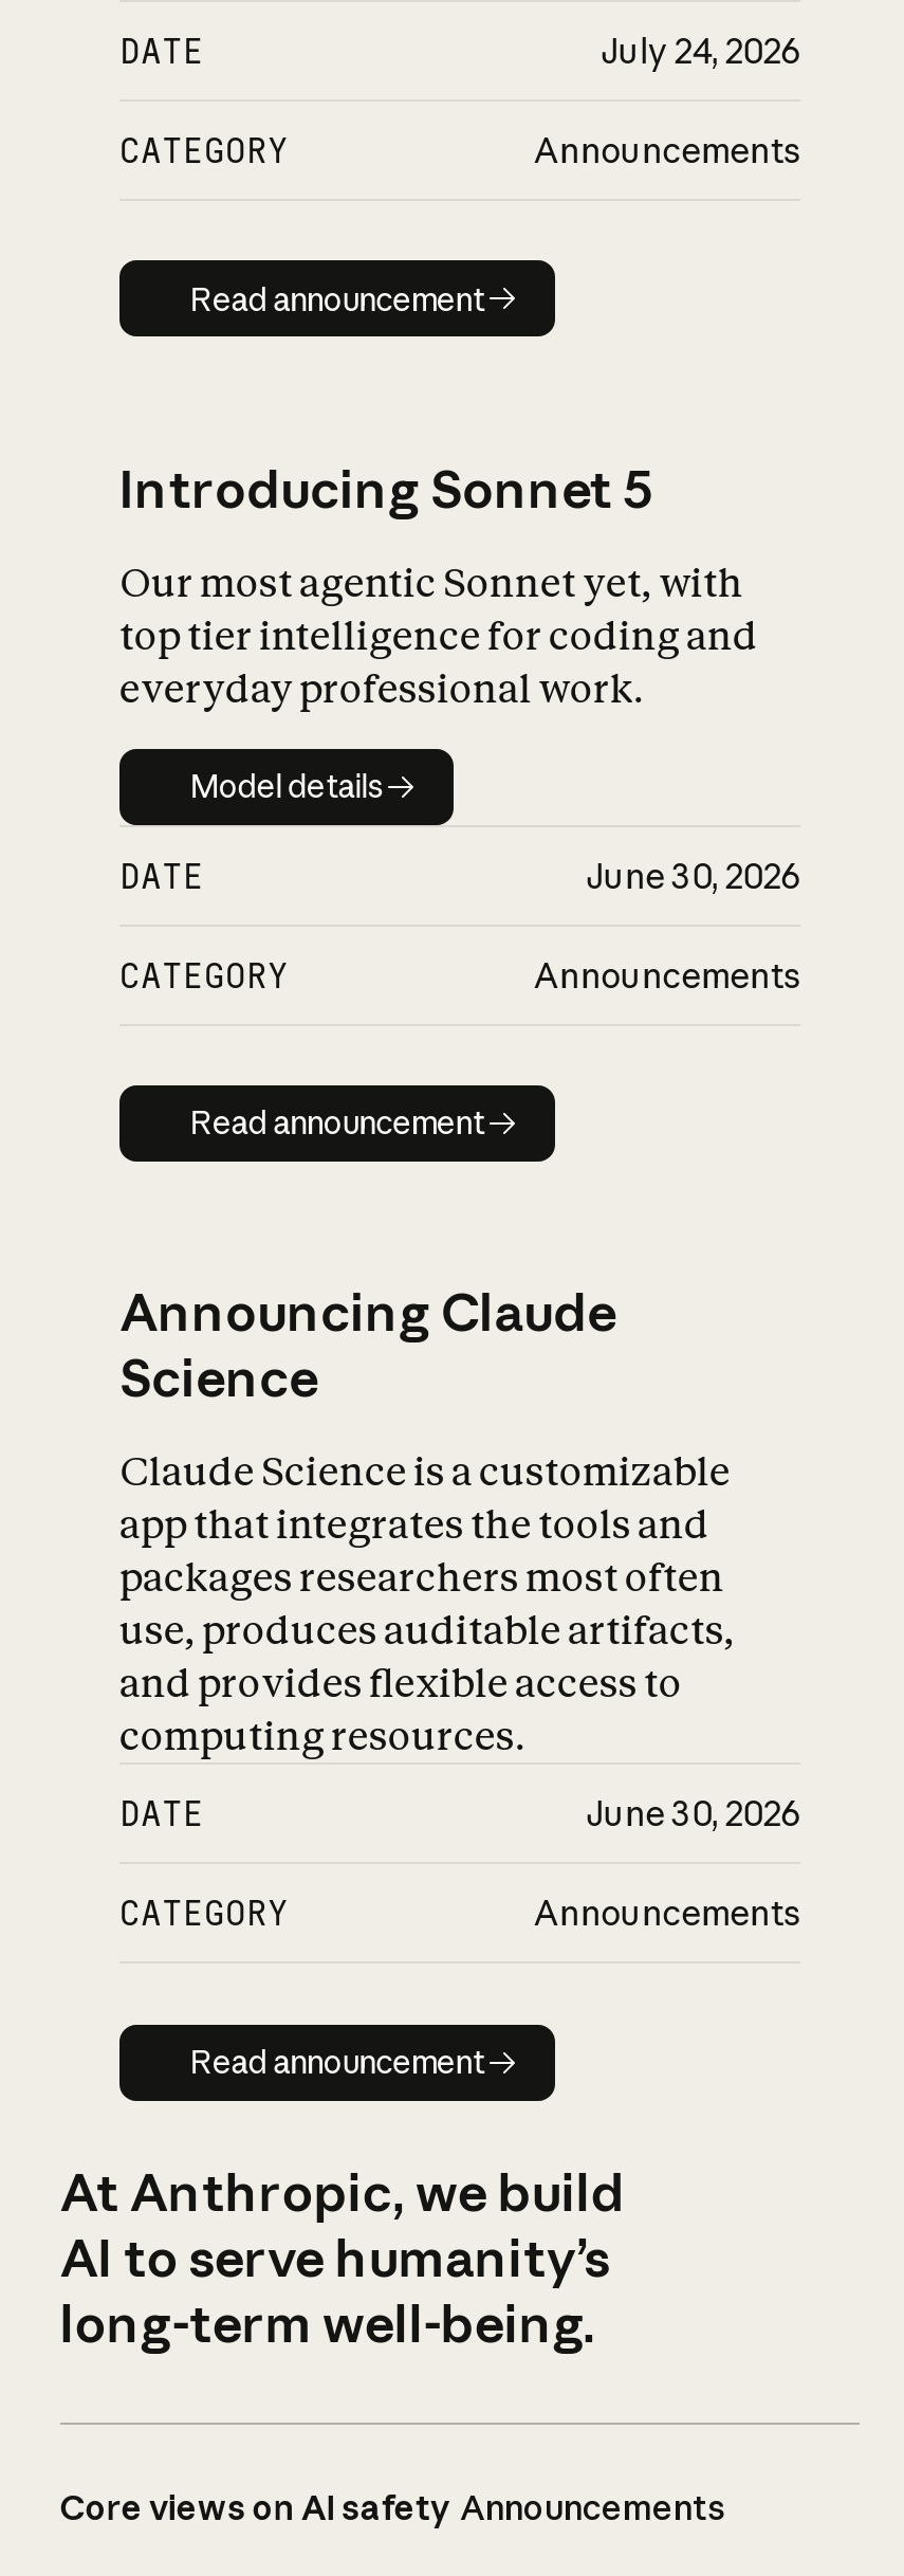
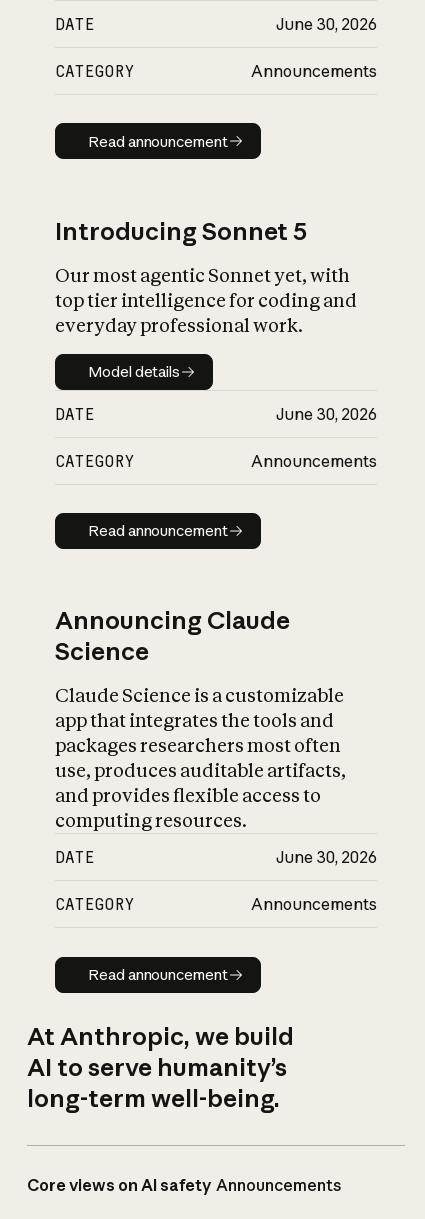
[601,29,800,72] July 24, 2026 -> [276,14,377,34] June 30, 2026

